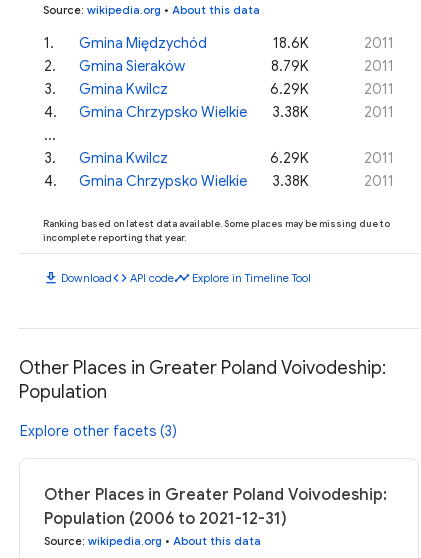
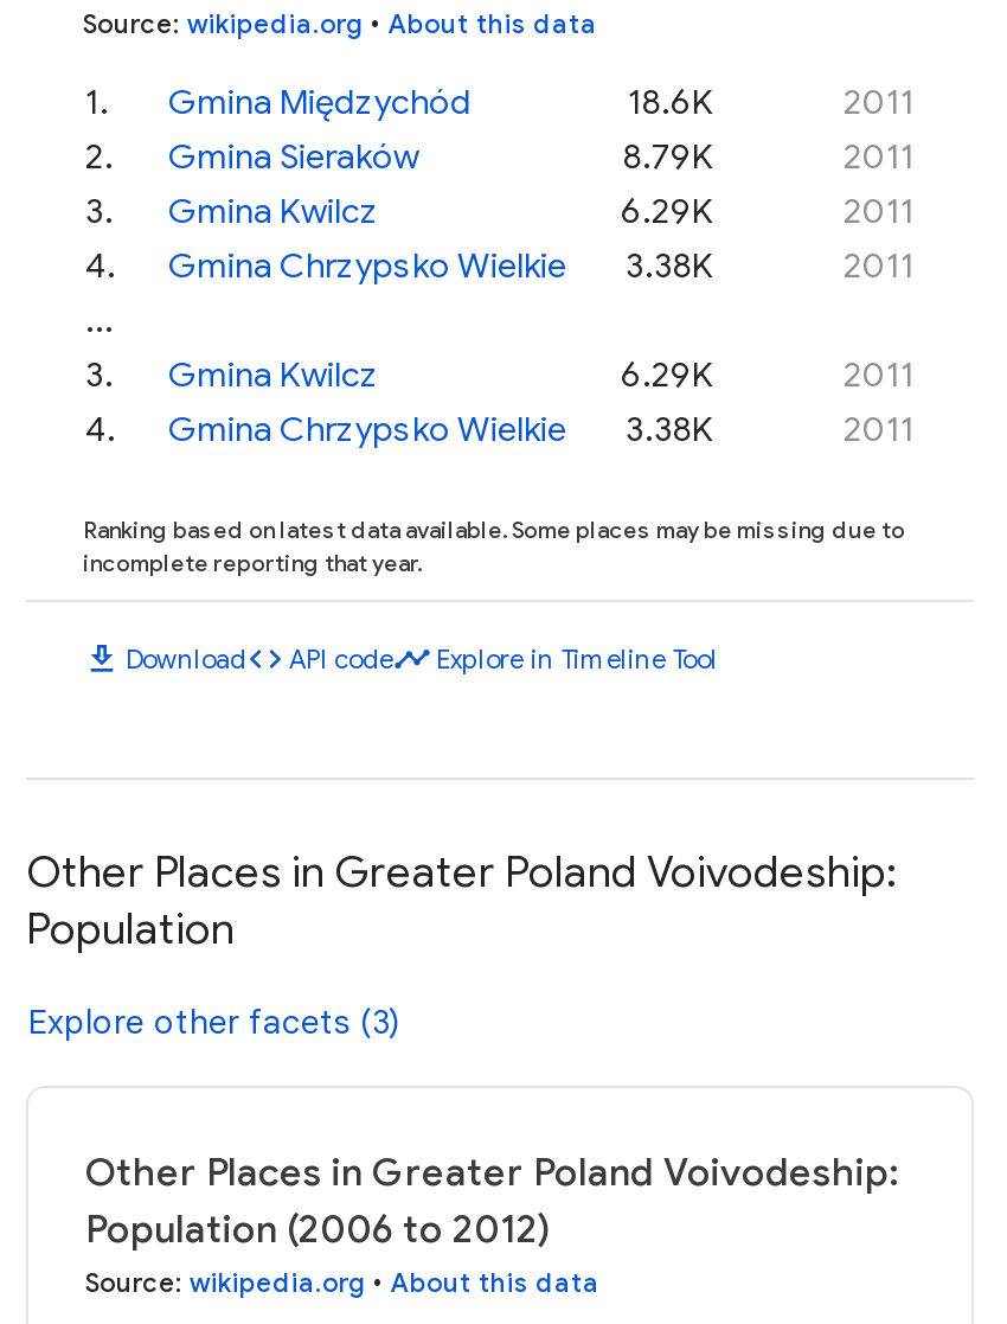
[44,508,287,528] Population (2006 to 2021-12-31) -> [85,1205,552,1253] Population (2006 to 2012)

